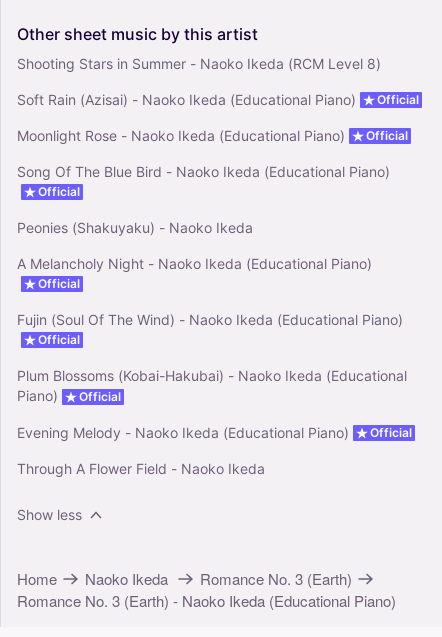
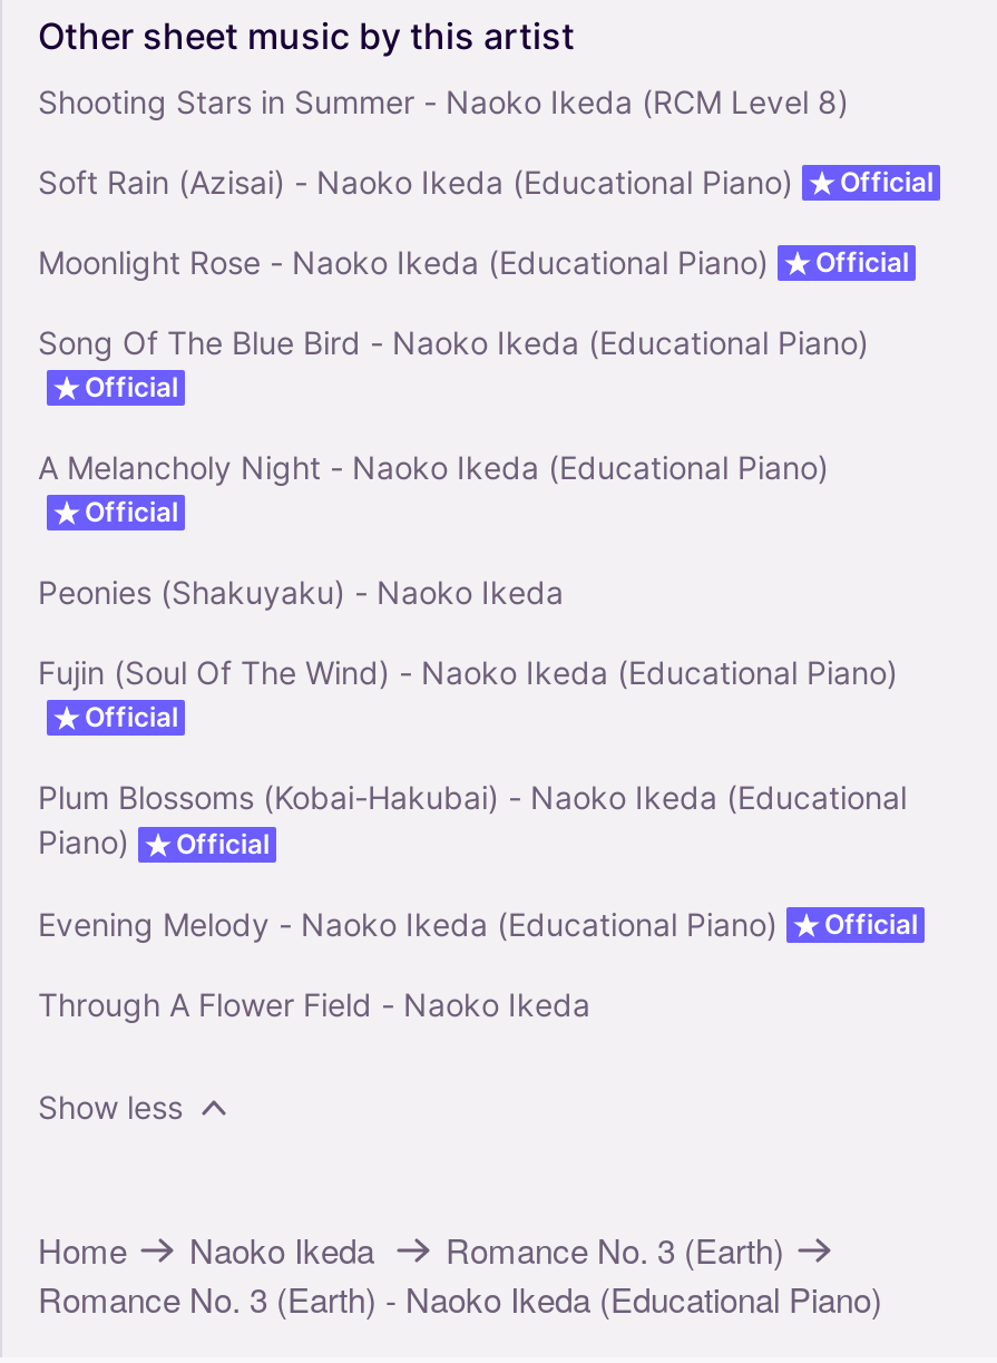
moved [17,219,253,236] -> [38,574,564,611]: Peonies (Shakuyaku) - Naoko Ikeda
moved [17,255,372,291] -> [38,448,829,529]: A Melancholy Night - Naoko Ikeda (Educational Piano) | Official

